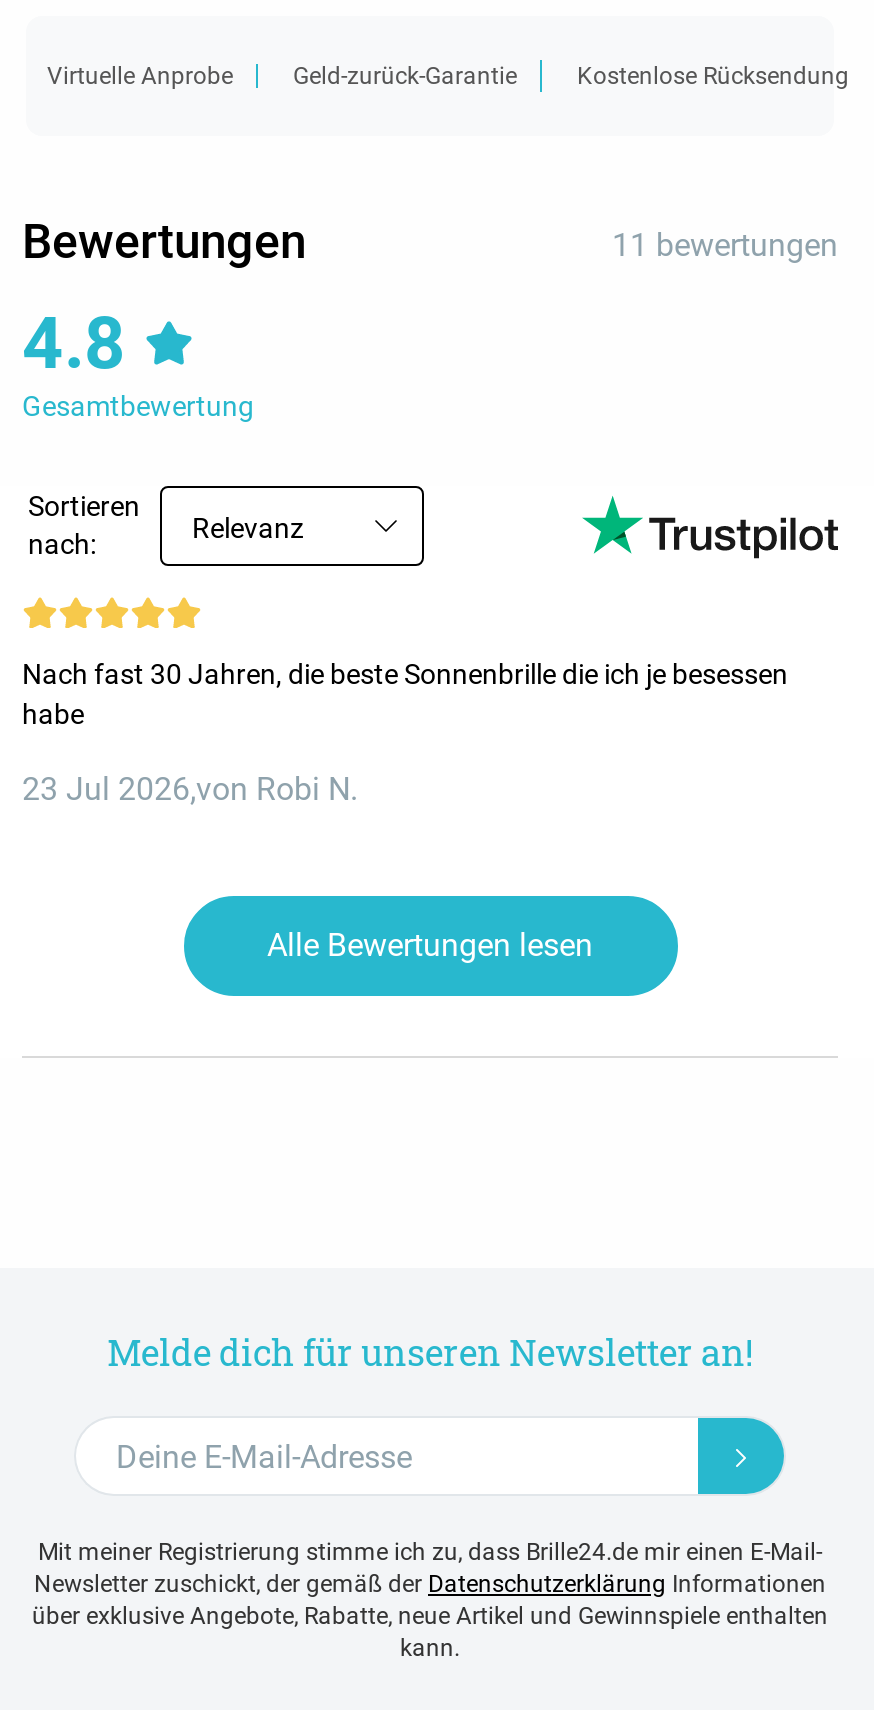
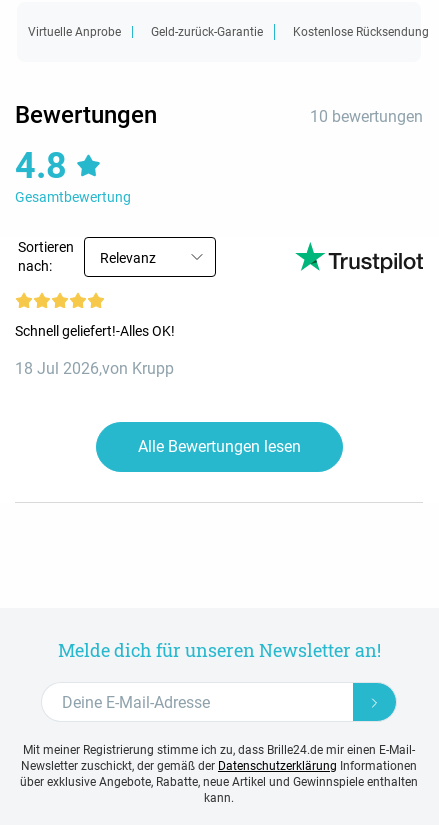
[612,226,838,264] 11 bewertungen -> [310,107,423,126] 10 bewertungen
[22,658,788,730] Nach fast 30 Jahren, die beste Sonnenbrille die ich je besessen | habe -> [15,323,175,339] Schnell geliefert!-Alles OK!
[22,770,358,808] 23 Jul 2026,von Robi N. -> [15,359,174,378] 18 Jul 2026,von Krupp

